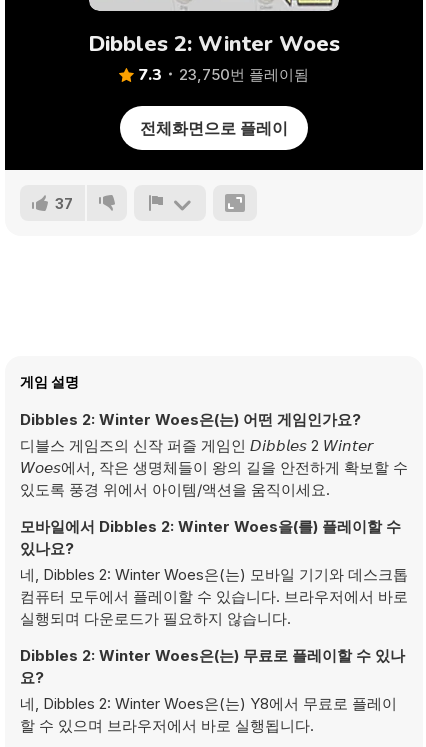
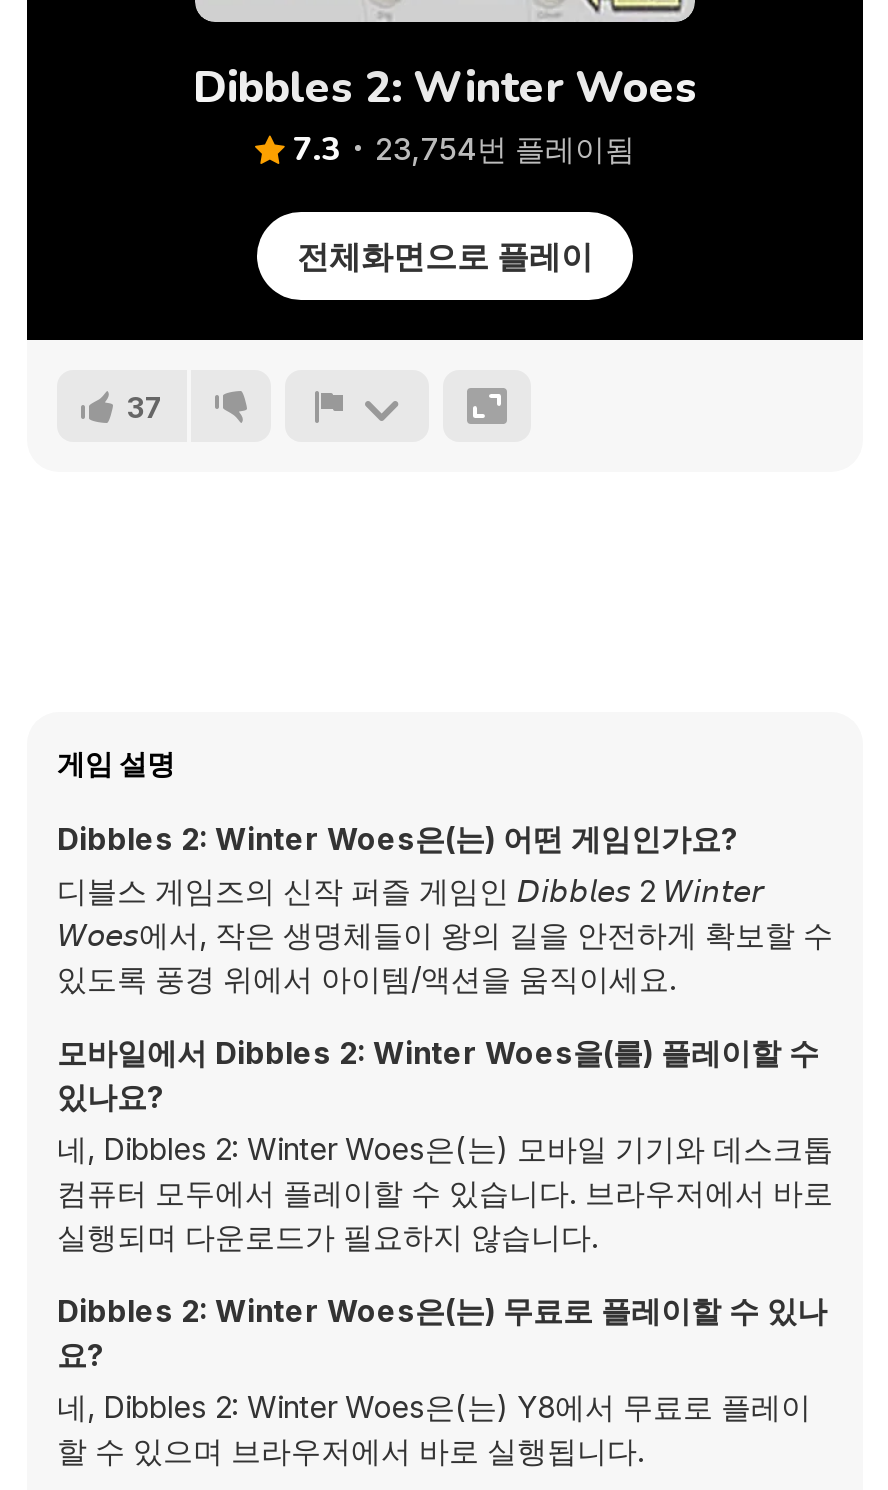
[138,64,309,86] 7.3 23,750번 플레이됨 -> [293,128,635,172] 7.3 23,754번 플레이됨

